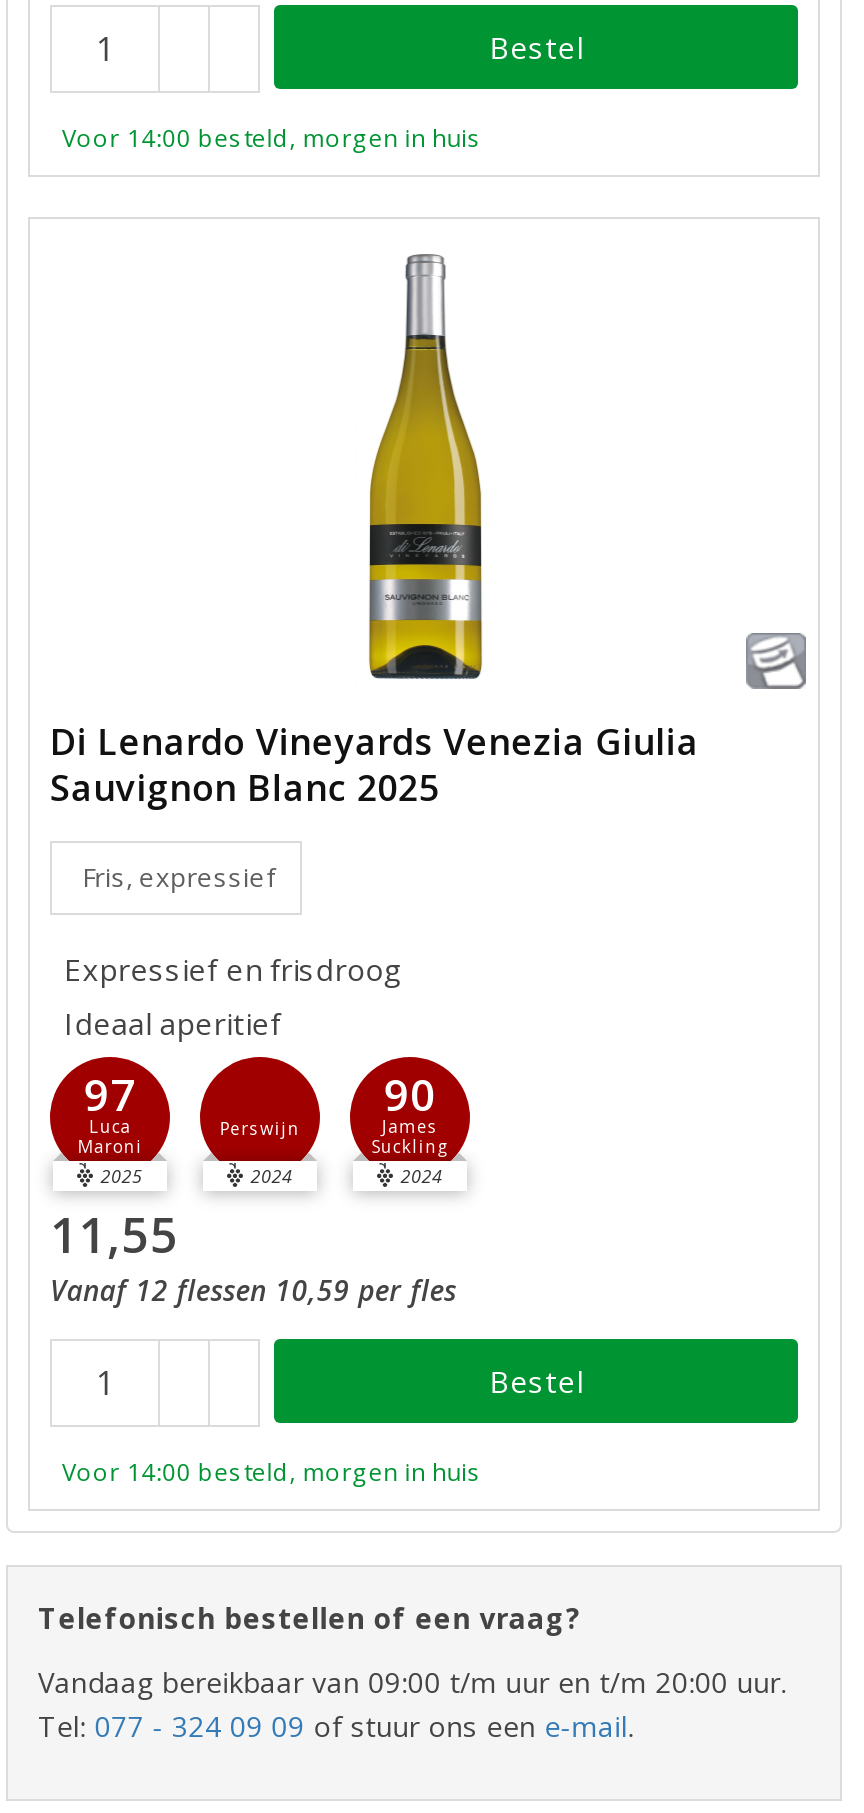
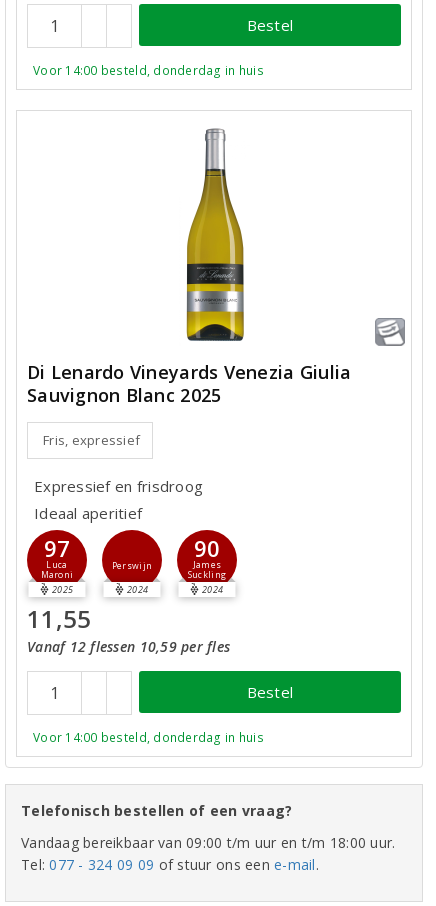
[62,121,482,155] Voor 14:00 besteld, morgen in huis -> [33,62,264,79] Voor 14:00 besteld, donderdag in huis
[62,1455,482,1489] Voor 14:00 besteld, morgen in huis -> [33,729,264,746] Voor 14:00 besteld, donderdag in huis
[38,1663,787,1701] Vandaag bereikbaar van 09:00 t/m uur en t/m 20:00 uur. -> [21,833,395,852] Vandaag bereikbaar van 09:00 t/m uur en t/m 18:00 uur.

